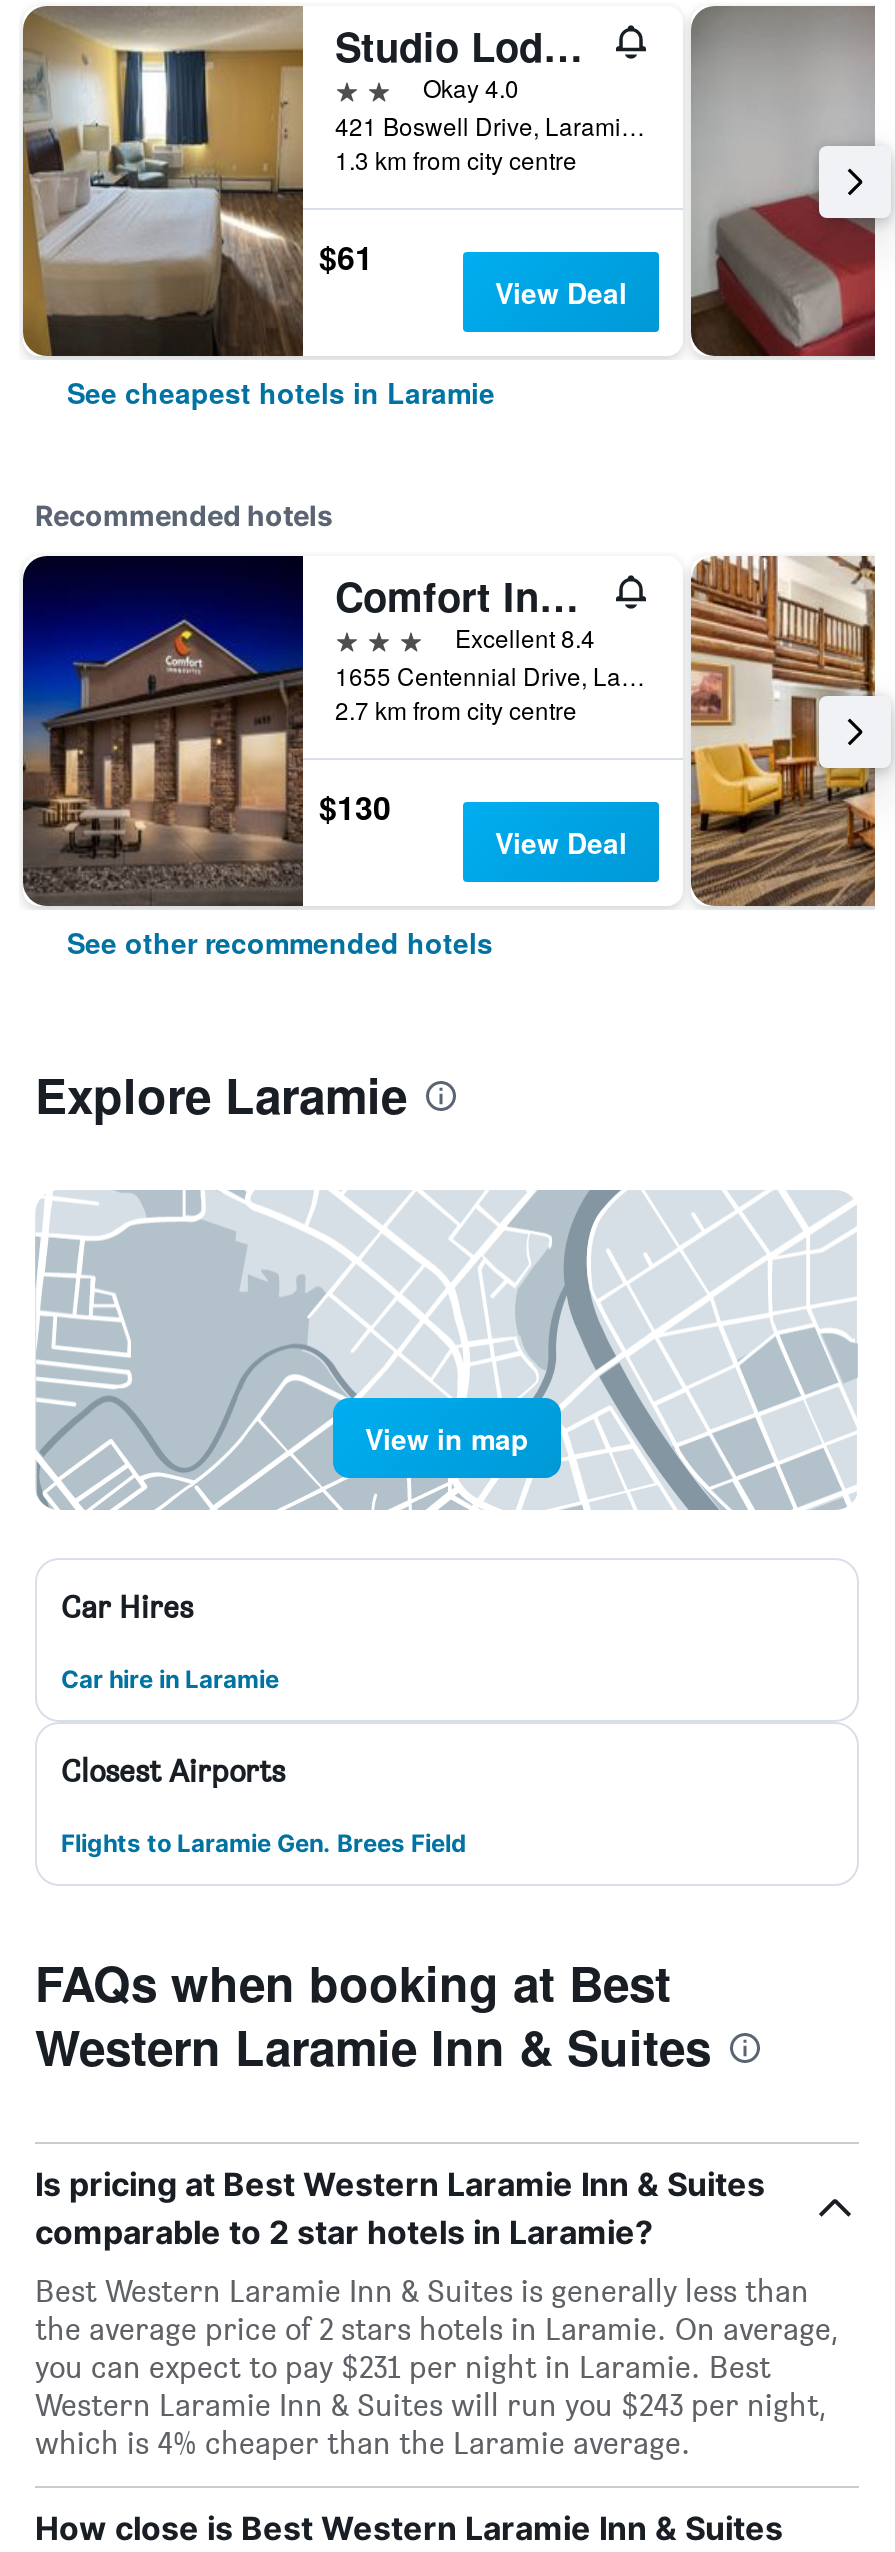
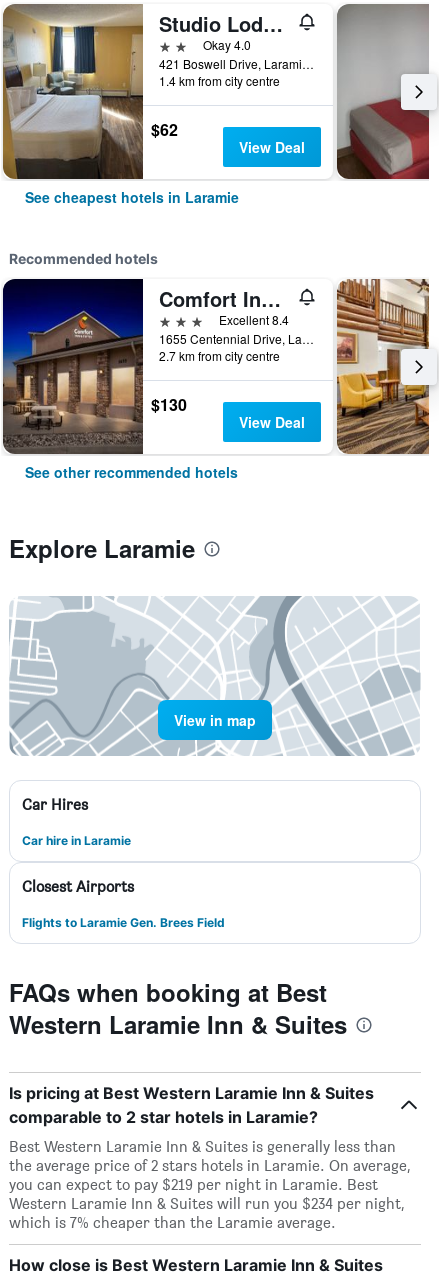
[335,142,577,176] 1.3 km from city centre -> [159,72,280,89] 1.4 km from city centre
[319,235,373,281] $61 -> [151,118,178,141] $62
[35,2348,771,2386] you can expect to pay $231 per night in Laramie. Best -> [9,1175,378,1194] you can expect to pay $219 per night in Laramie. Best
[35,2386,825,2424] Western Laramie Inn & Suites will run you $243 per night, -> [9,1194,404,1213] Western Laramie Inn & Suites will run you $234 per night,
[35,2424,691,2462] which is 4% cheaper than the Laramie average. -> [9,1213,336,1232] which is 7% cheaper than the Laramie average.

